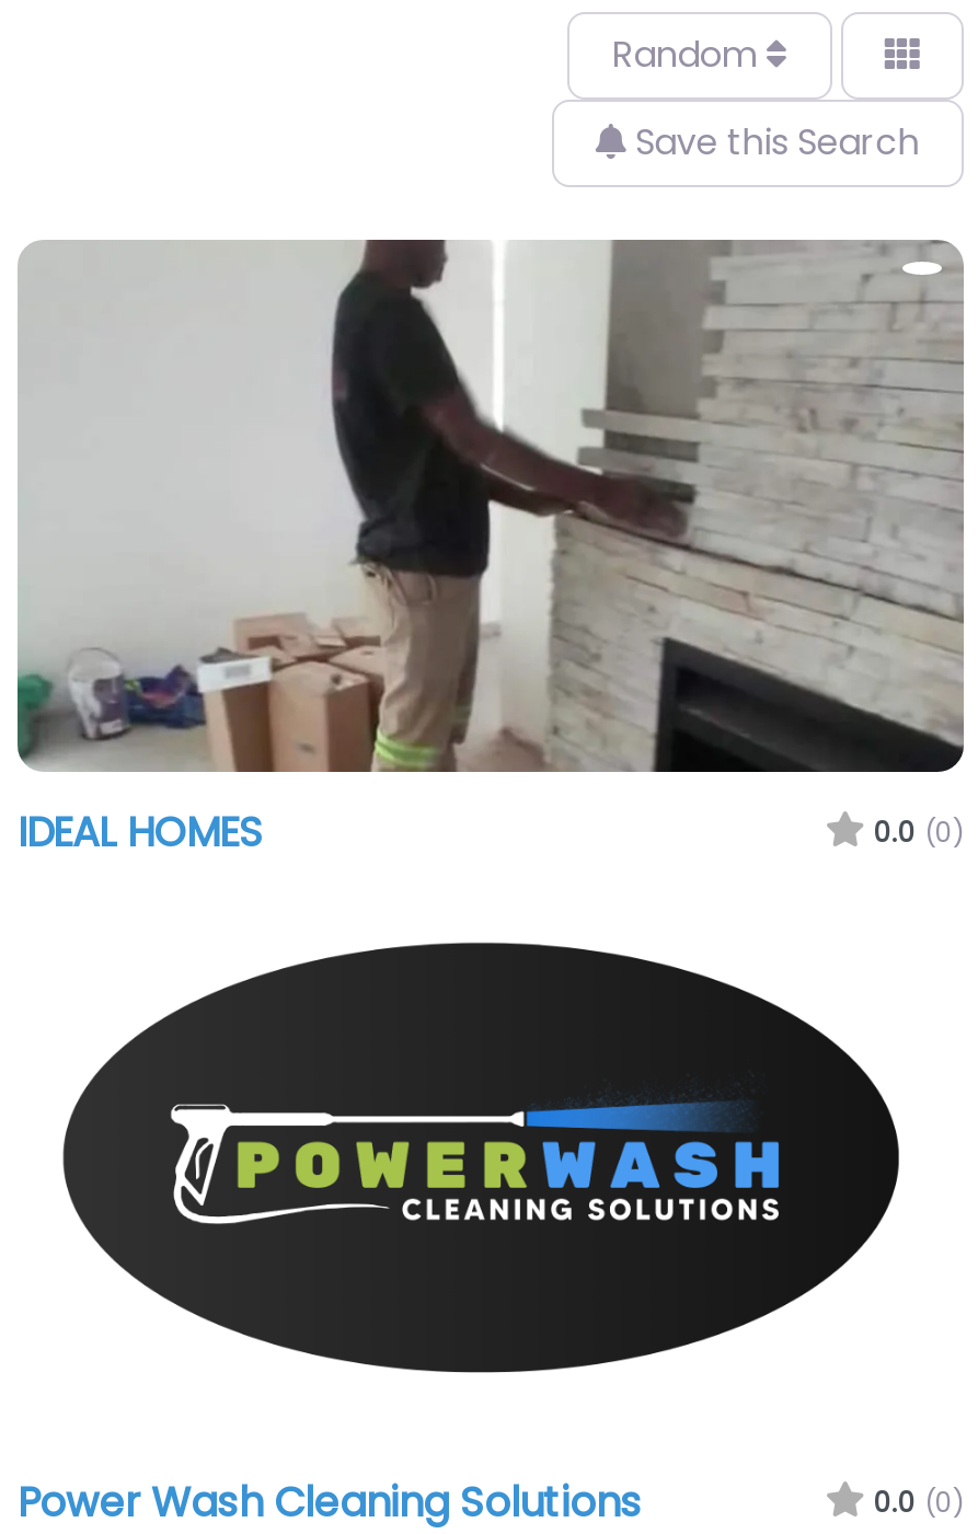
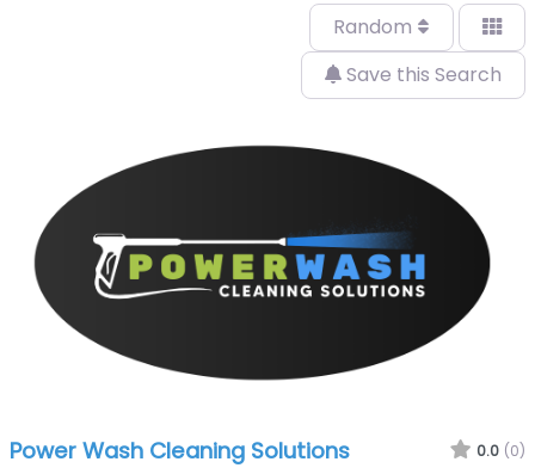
[15,238,966,860] [image] | IDEAL HOMES | 0.0 (0) -> none

